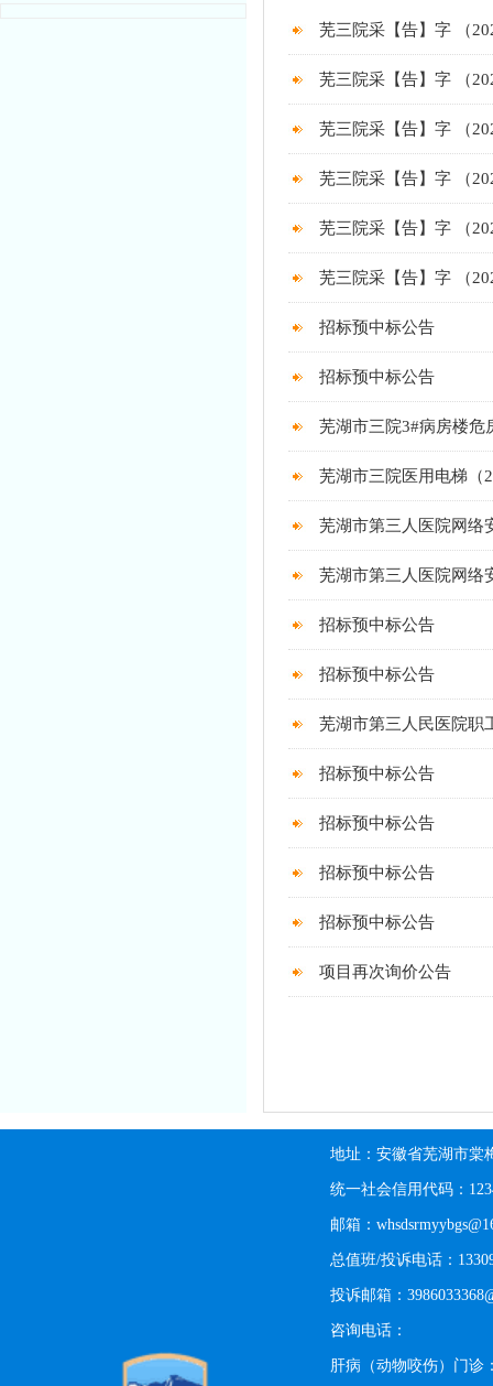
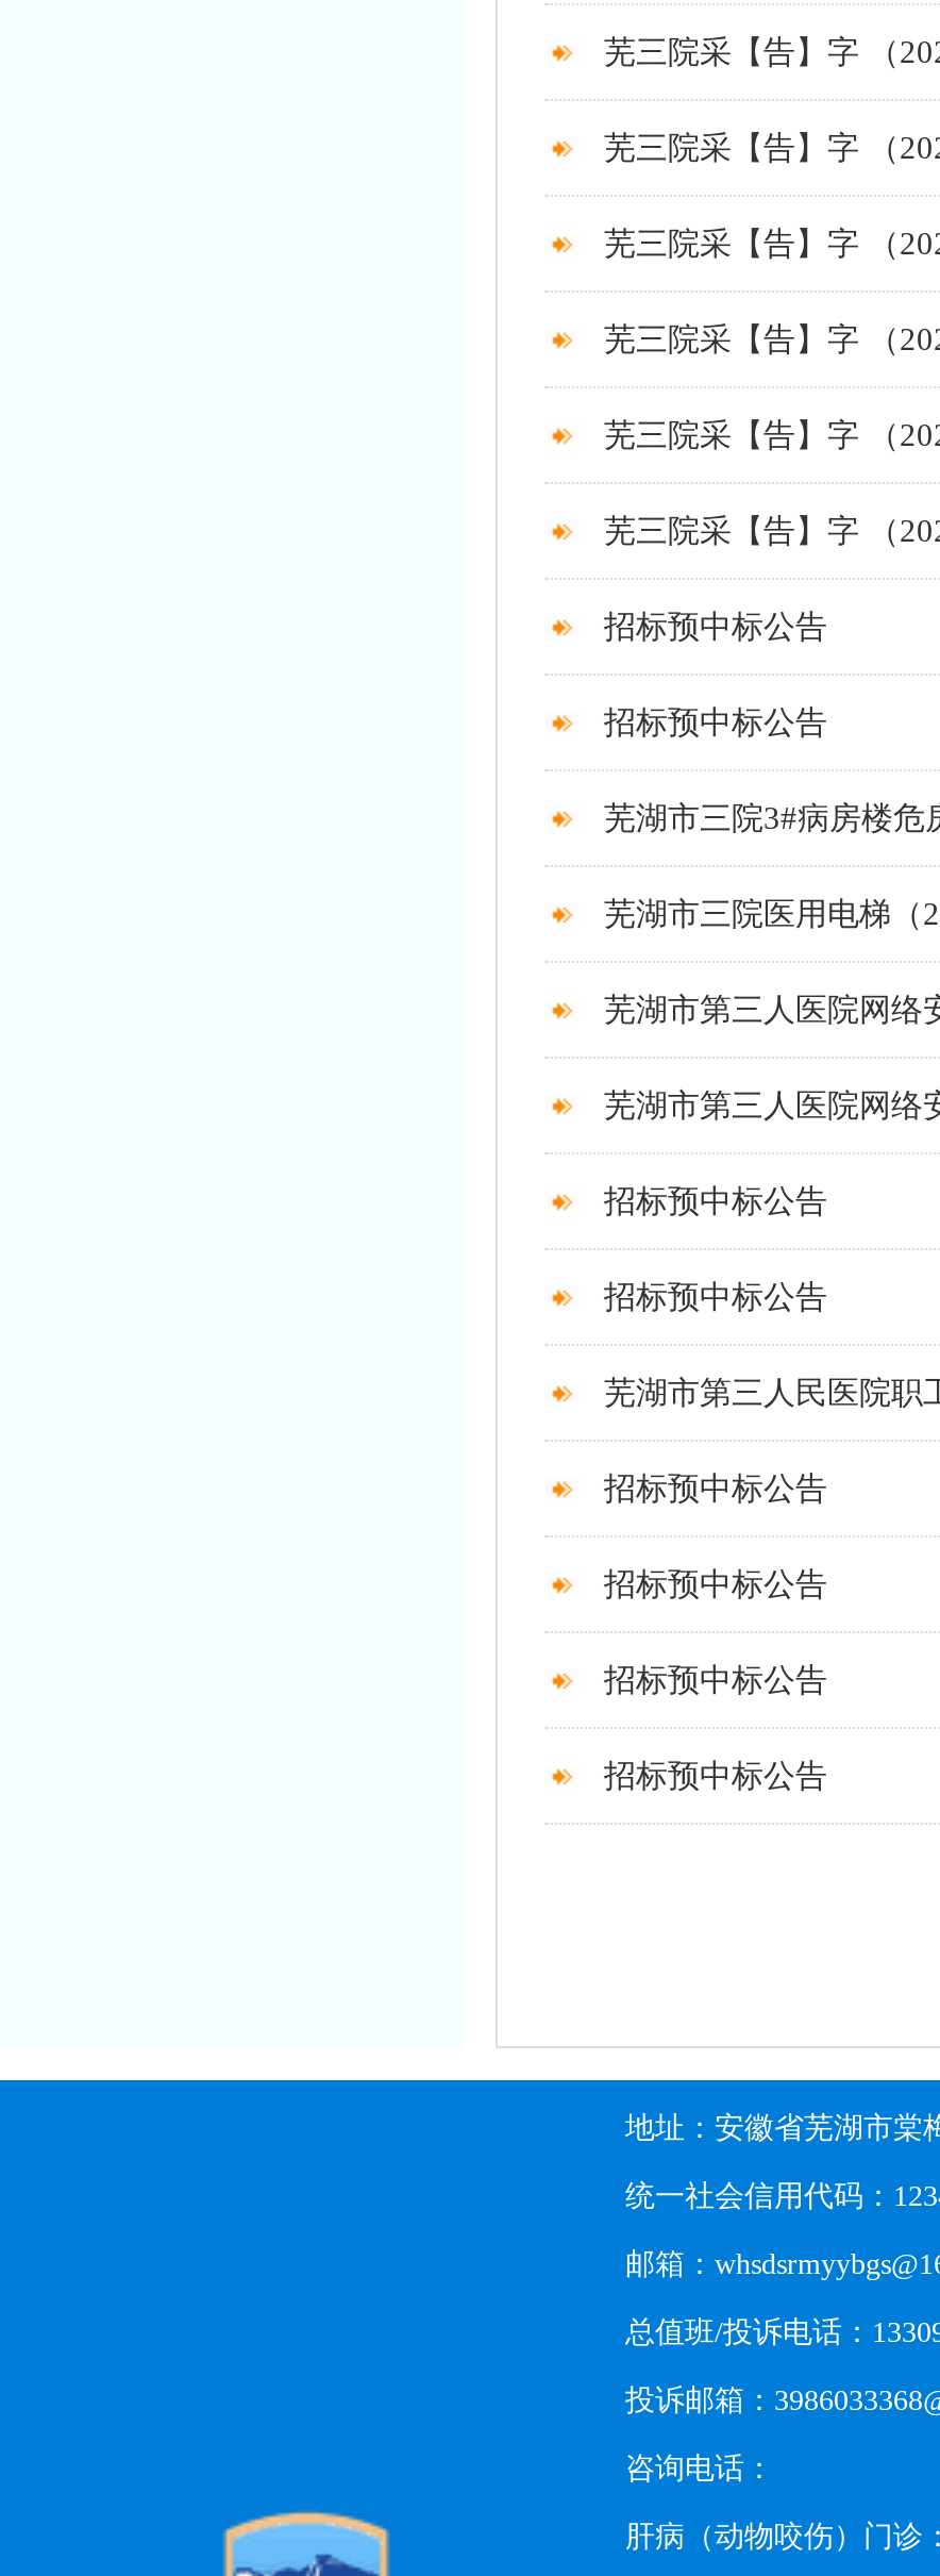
[319,963,451,981] 项目再次询价公告 -> none

